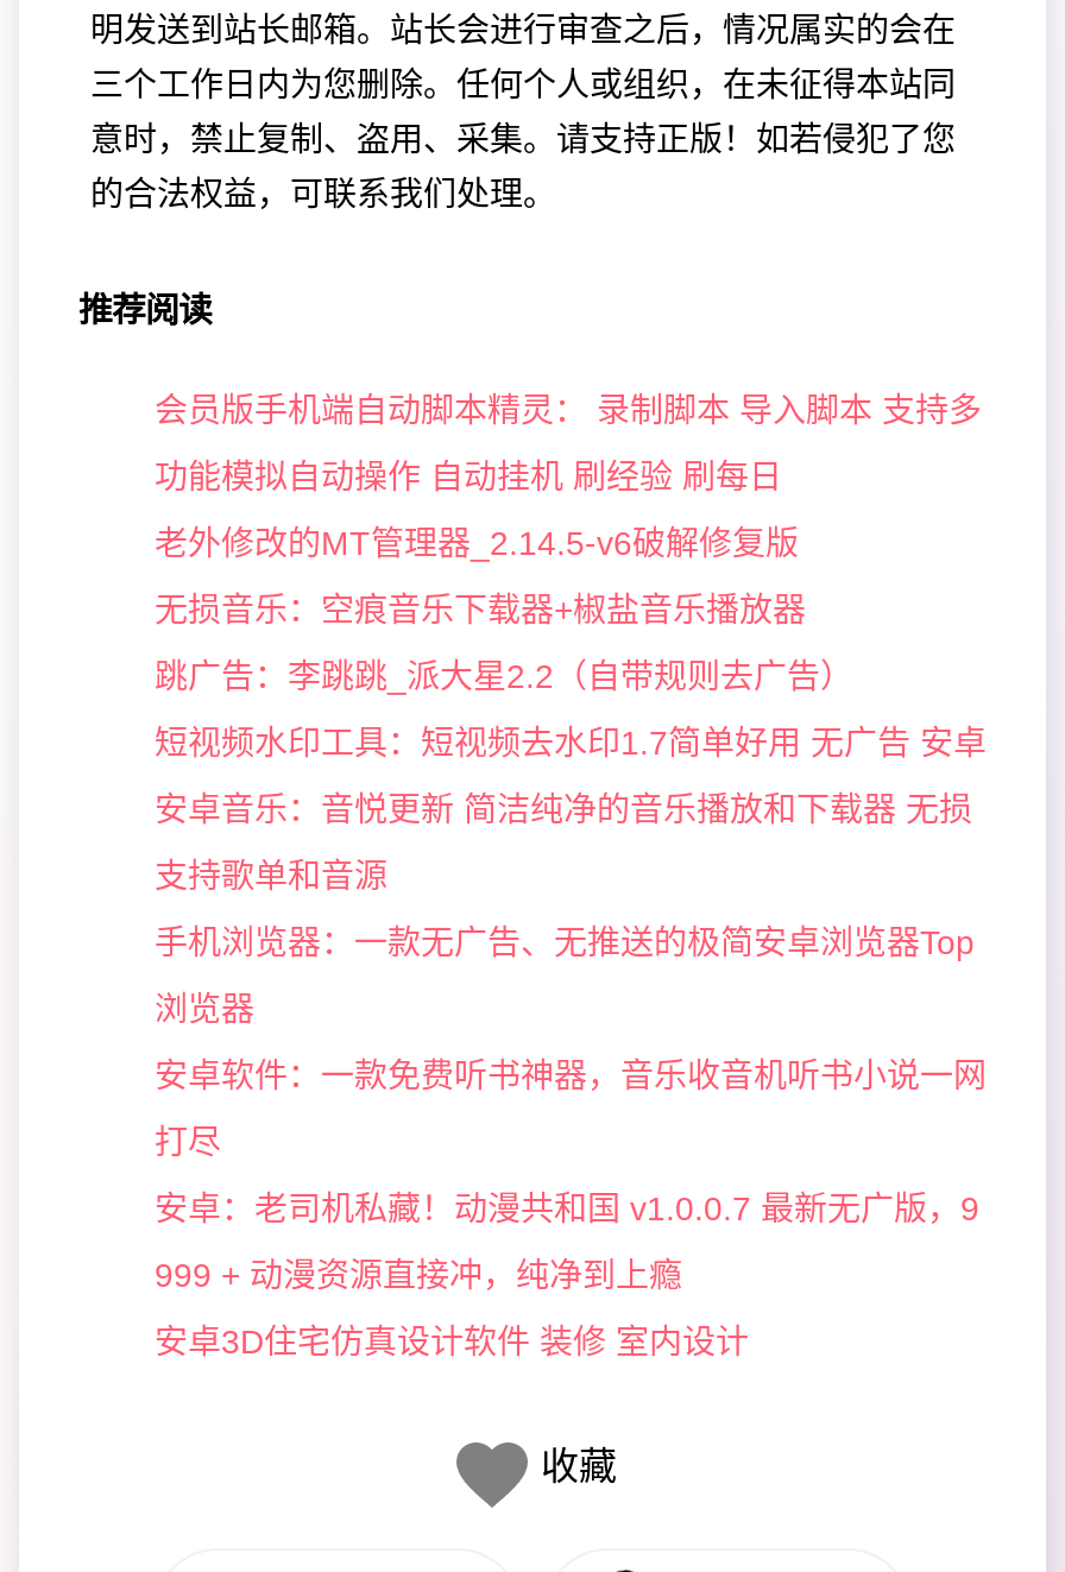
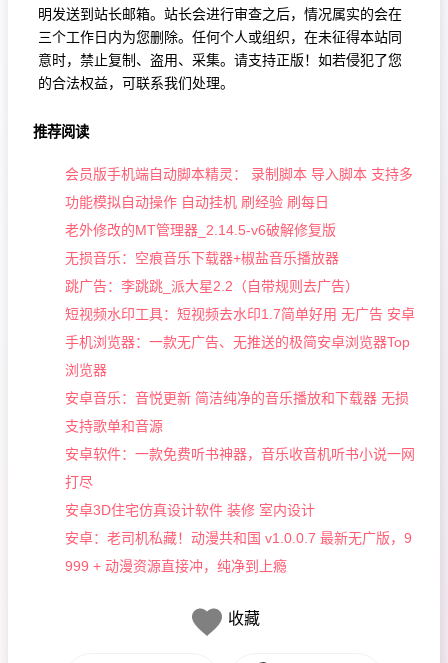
moved [155,790,972,895] -> [65,390,409,434]: 安卓音乐：音悦更新 简洁纯净的音乐播放和下载器 无损 | 支持歌单和音源
moved [155,923,975,1028] -> [65,334,410,378]: 手机浏览器：一款无广告、无推送的极简安卓浏览器Top | 浏览器
moved [155,1189,979,1294] -> [65,530,412,574]: 安卓：老司机私藏！动漫共和国 v1.0.0.7 最新无广版，9 | 999 + 动漫资源直接冲，纯净到上瘾
moved [155,1322,749,1360] -> [65,502,315,518]: 安卓3D住宅仿真设计软件 装修 室内设计

